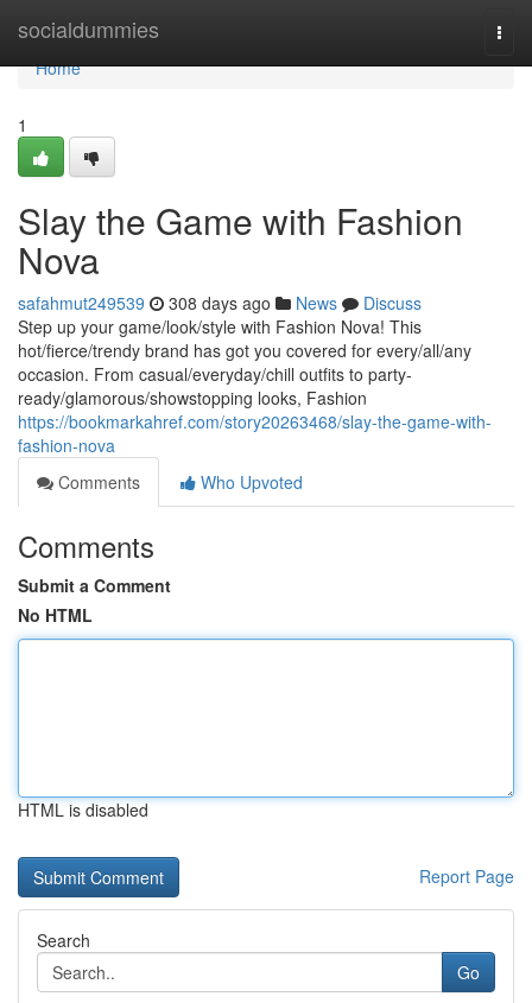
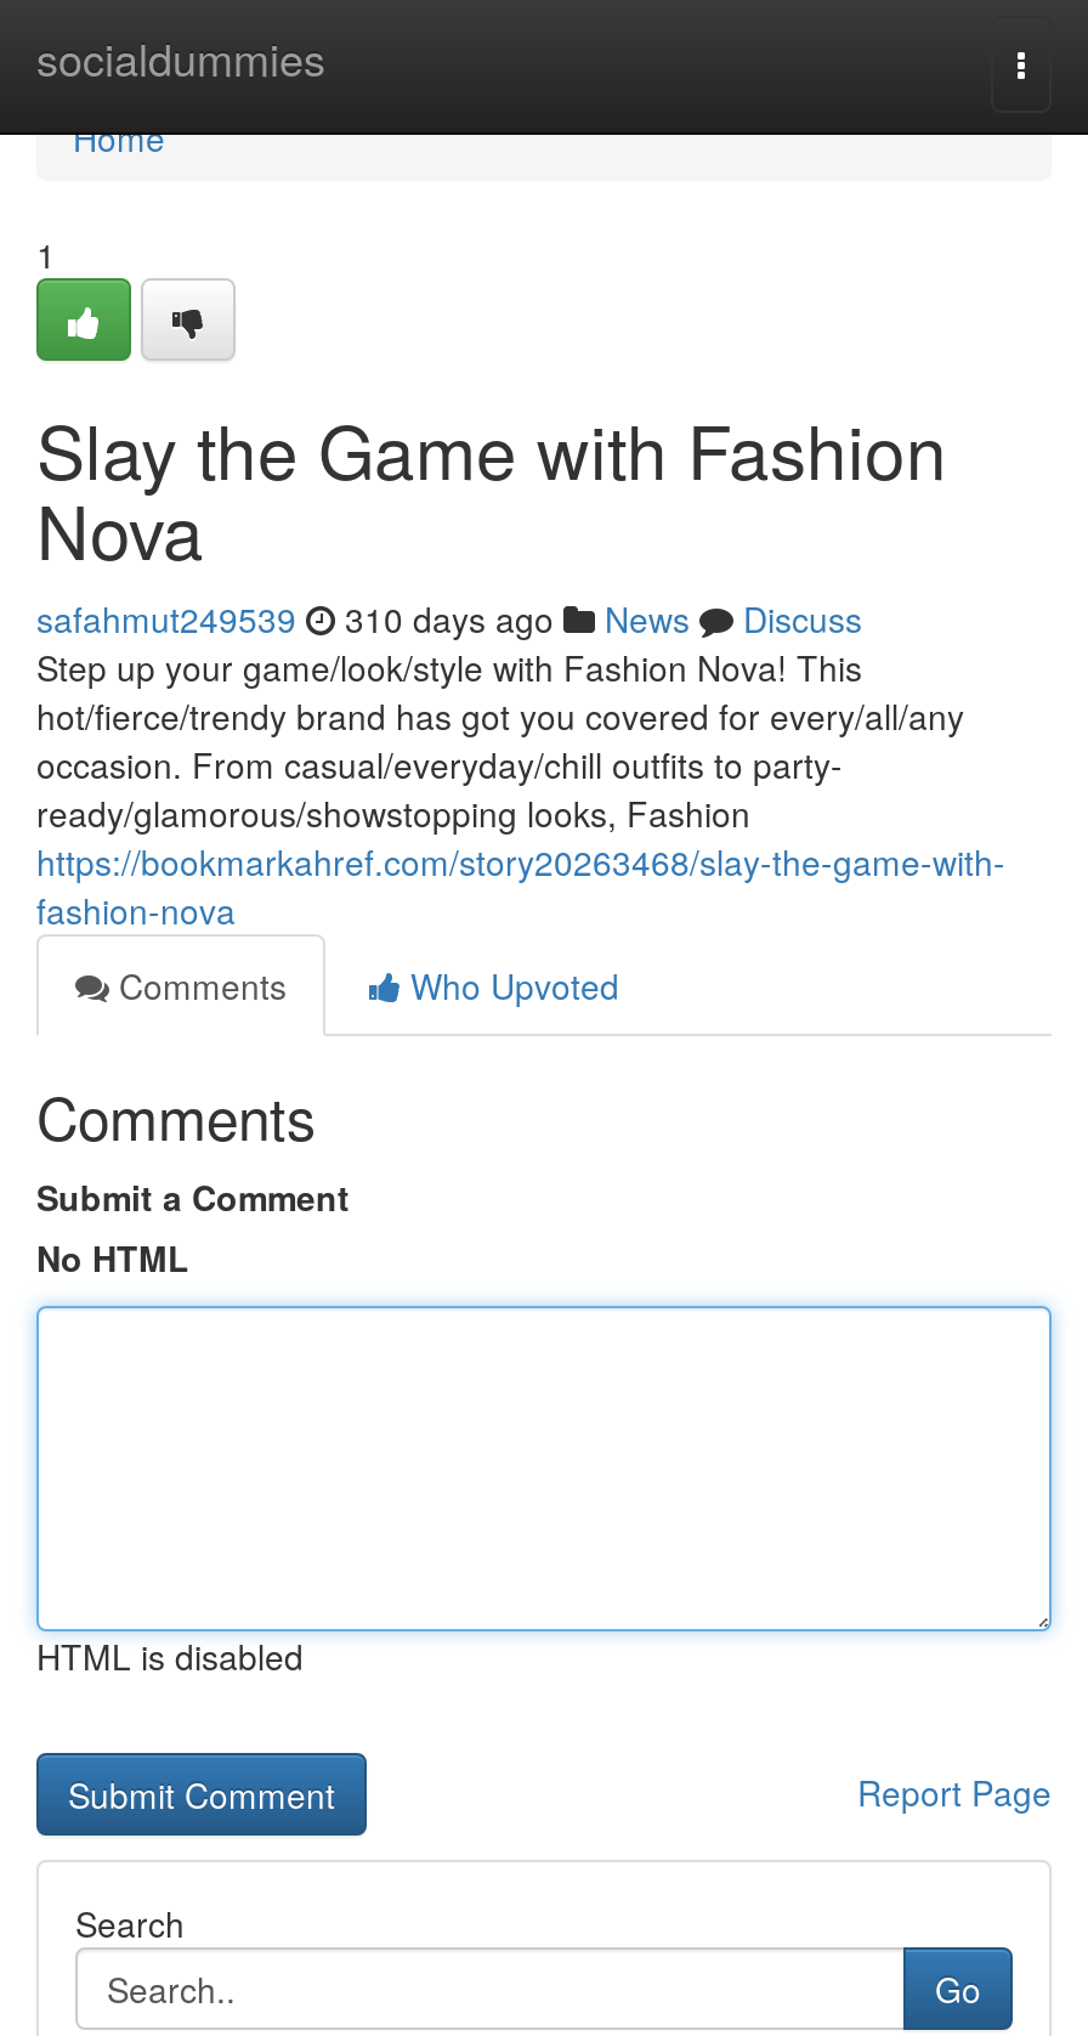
[18,291,422,315] safahmut249539 308 days ago News Discuss -> [36,594,862,643] safahmut249539 310 days ago News Discuss

